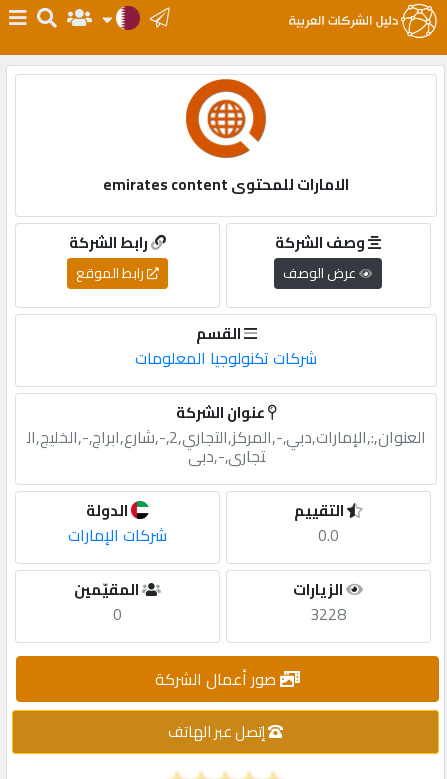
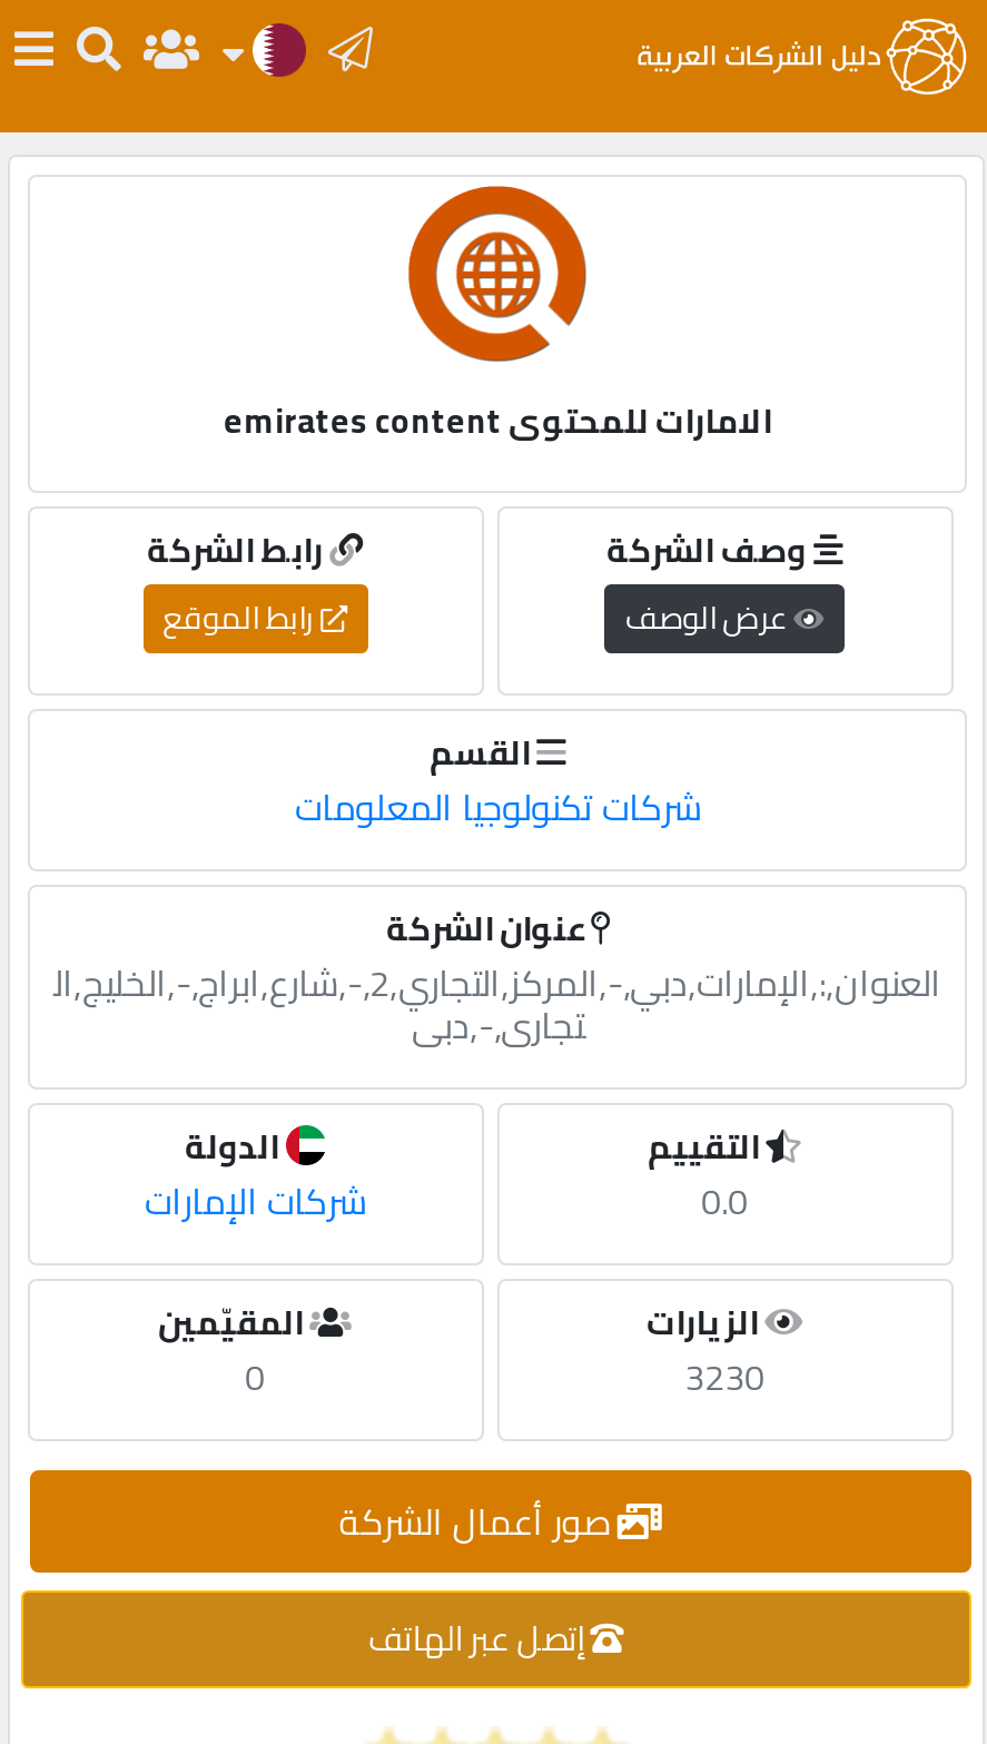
[310,599,346,629] 3228 -> [685,1344,765,1410] 3230

